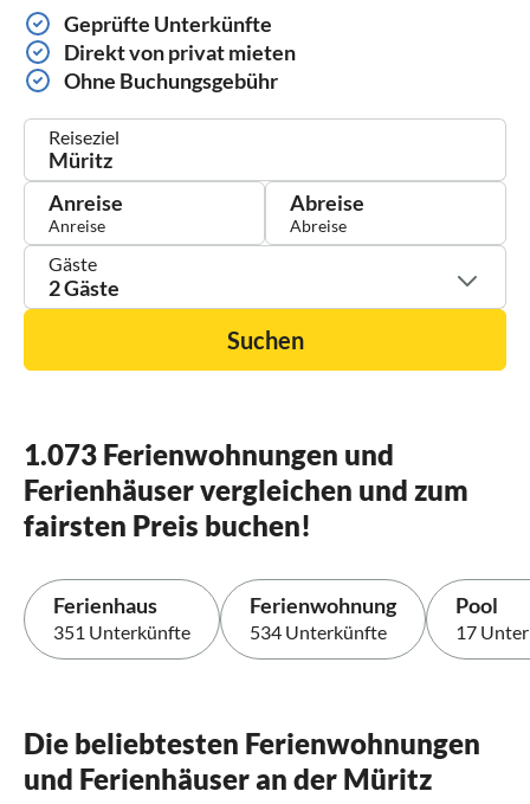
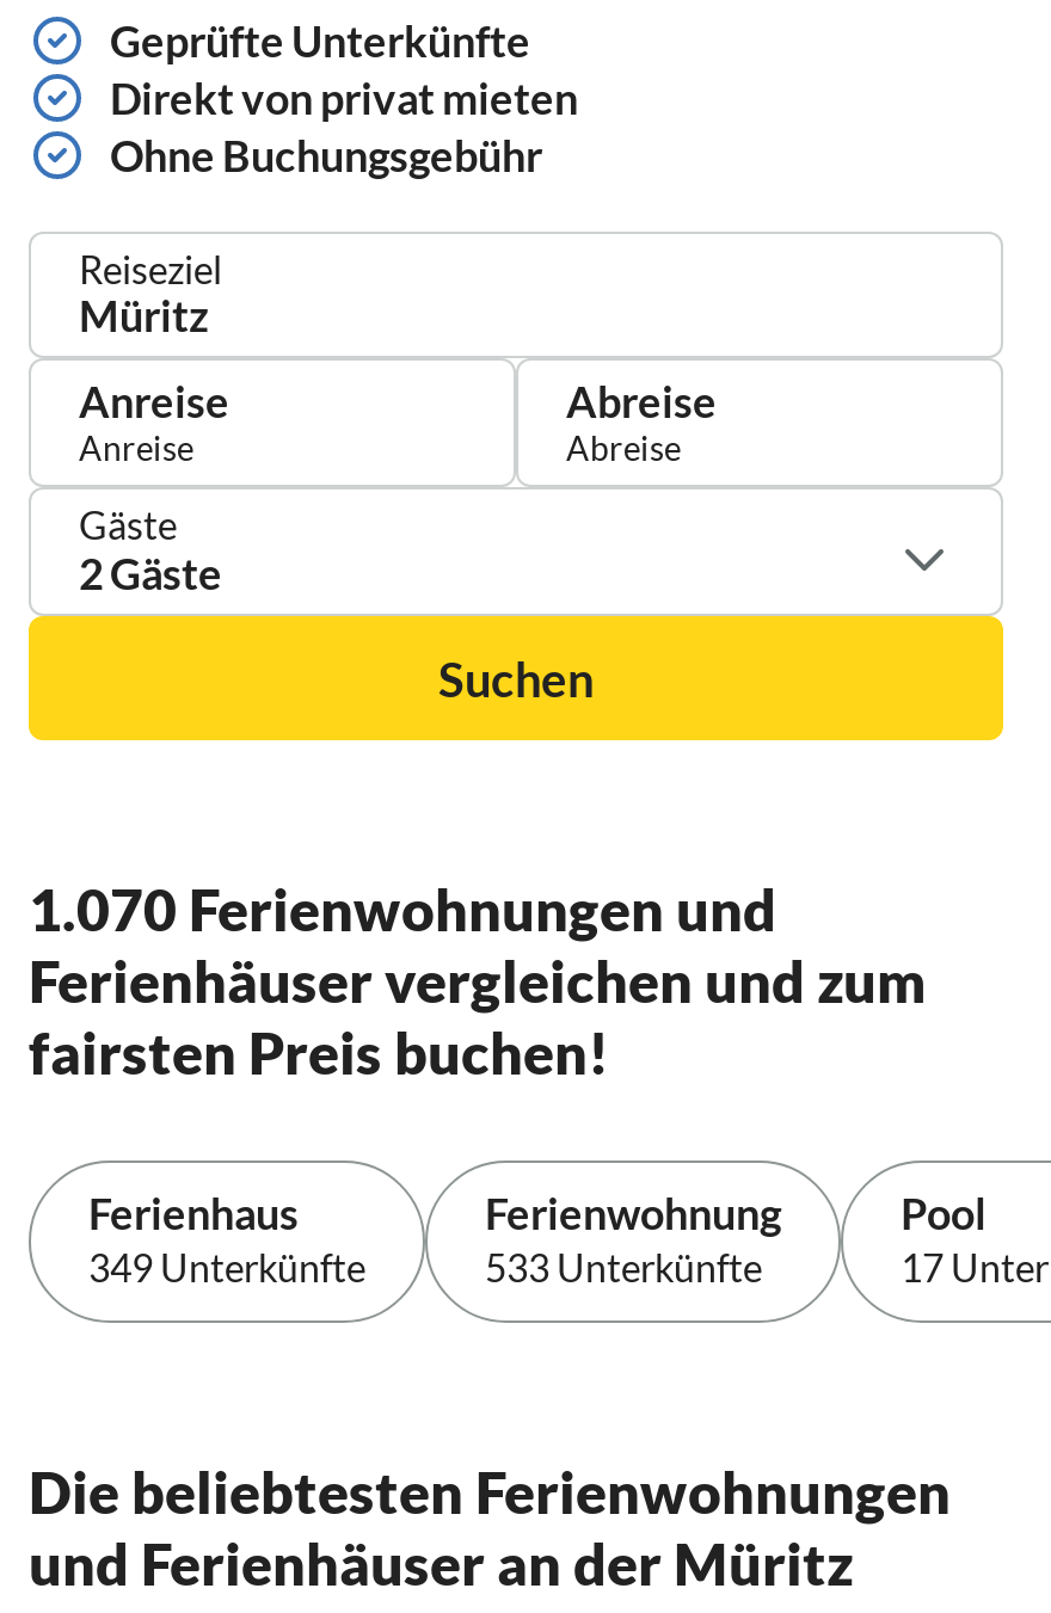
[24,437,394,472] 1.073 Ferienwohnungen und -> [29,874,776,944] 1.070 Ferienwohnungen und
[53,621,190,643] 351 Unterkünfte -> [88,1245,365,1290] 349 Unterkünfte
[250,621,387,643] 534 Unterkünfte -> [485,1245,762,1290] 533 Unterkünfte

